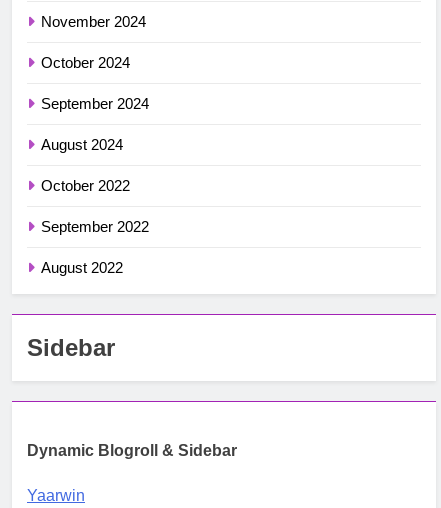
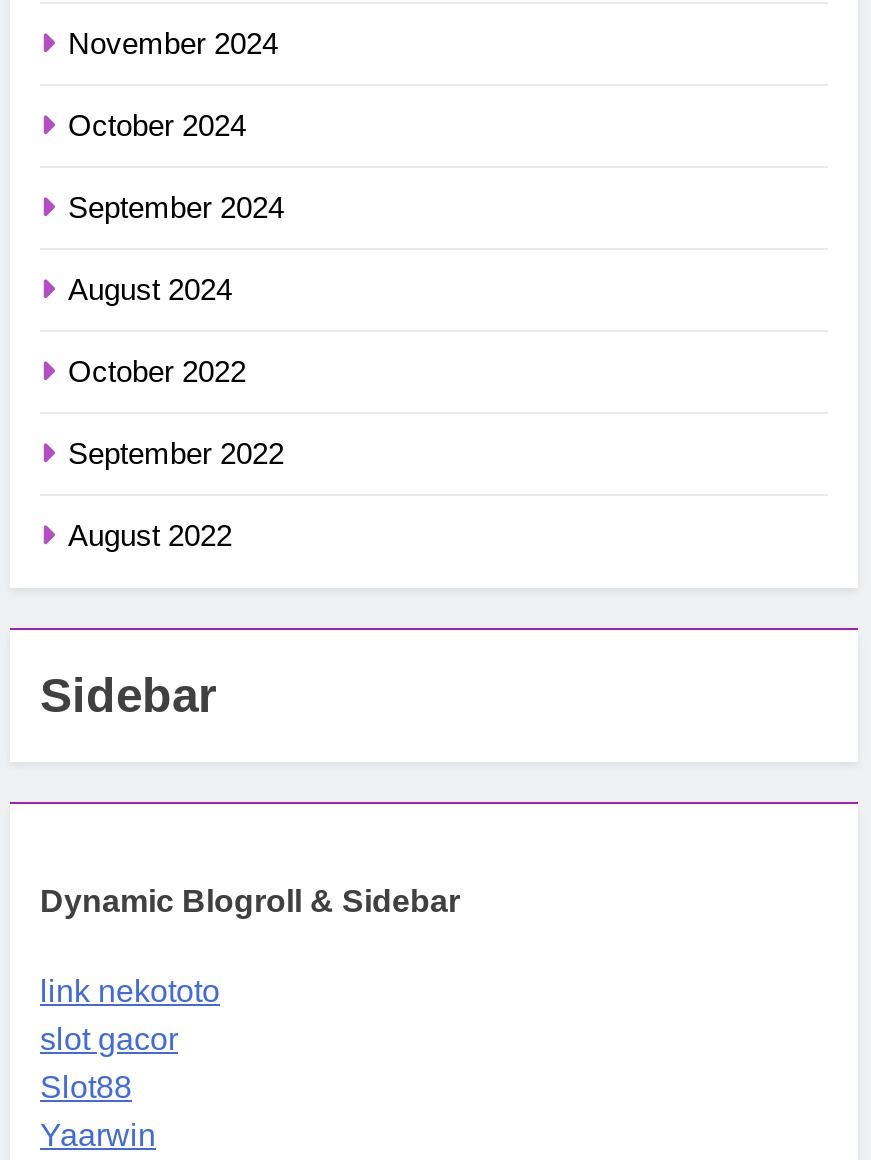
none -> [40,974,220,1104] link nekototo | slot gacor | Slot88

